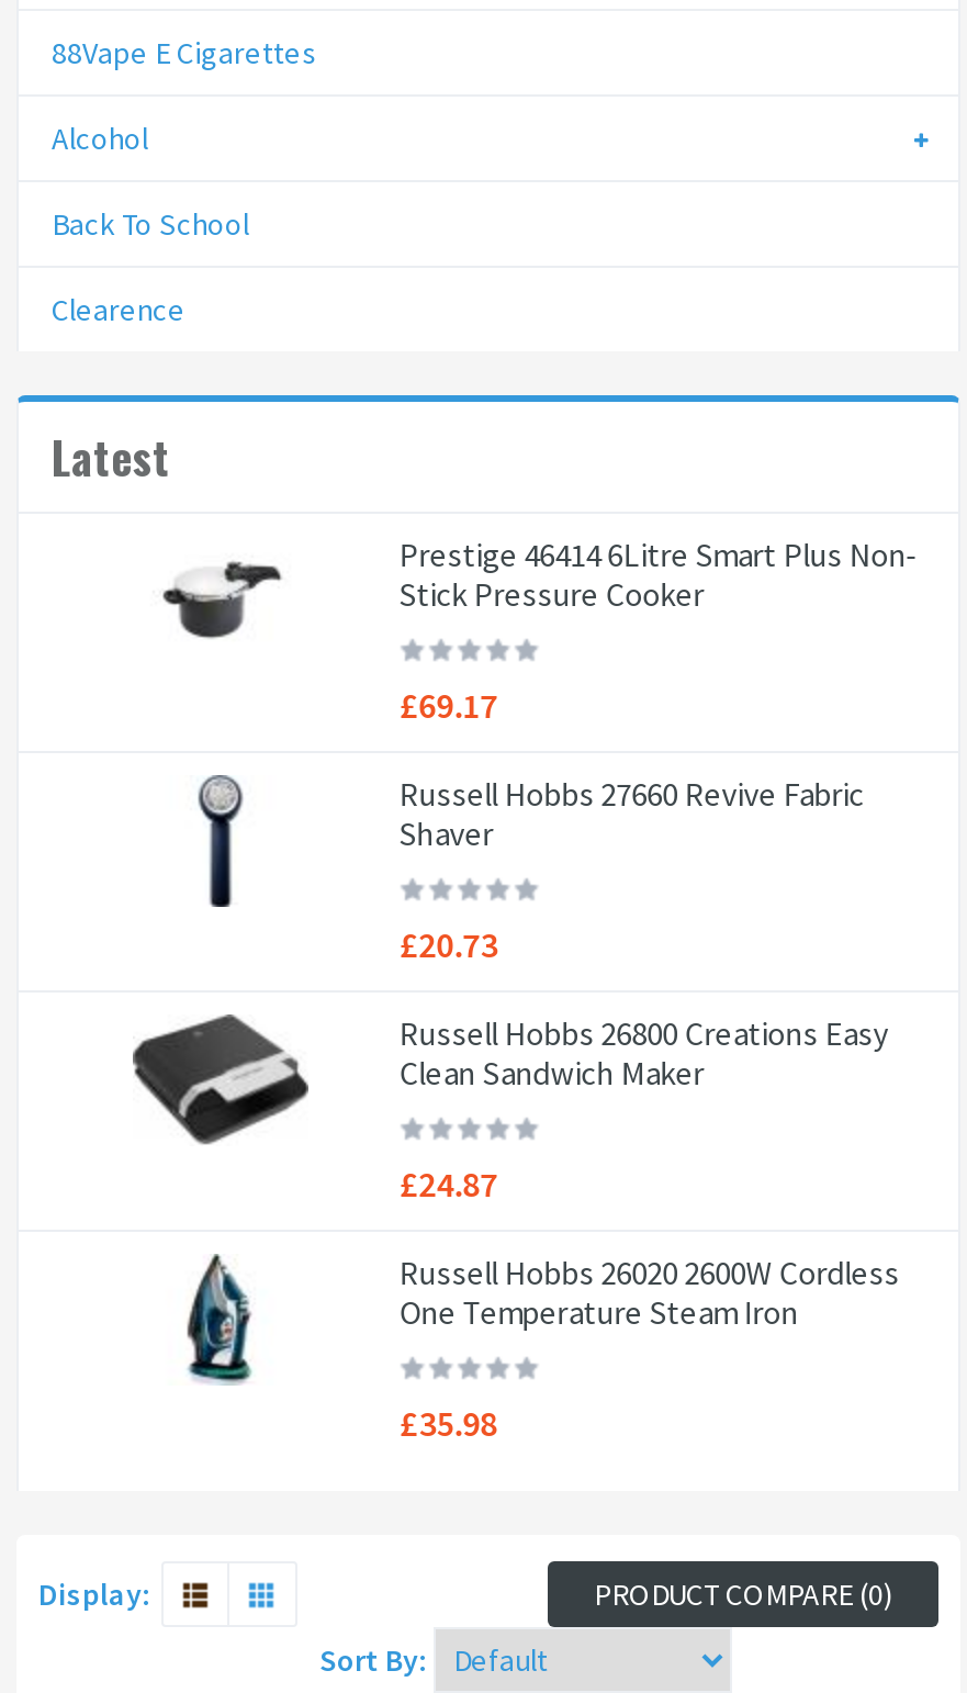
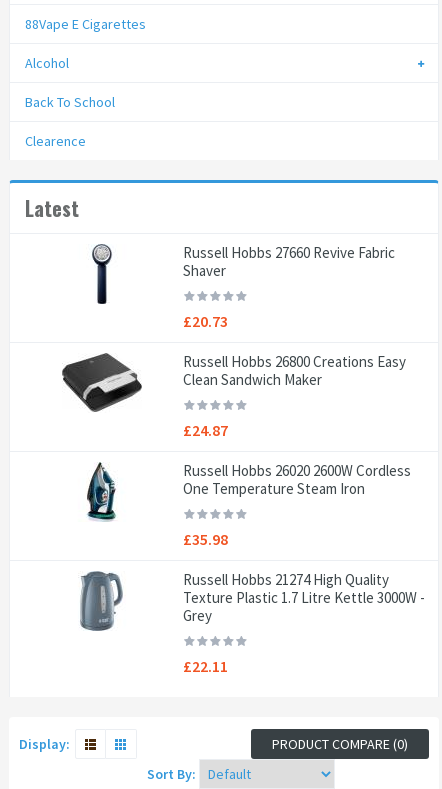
[399,534,917,727] Prestige 46414 6Litre Smart Plus Non- | Stick Pressure Cooker | £69.17 -> none
[161,560,284,641] [image] -> none
moved [399,773,899,1445] -> [183,243,411,549]: Russell Hobbs 27660 Revive Fabric | Shaver | £20.73 | ... | One Temperature Steam Iron | £35.98
none -> [79,570,124,632] [image]
none -> [183,570,425,676] Russell Hobbs 21274 High Quality | Texture Plastic 1.7 Litre Kettle 3000W - | Grey | £22.11

